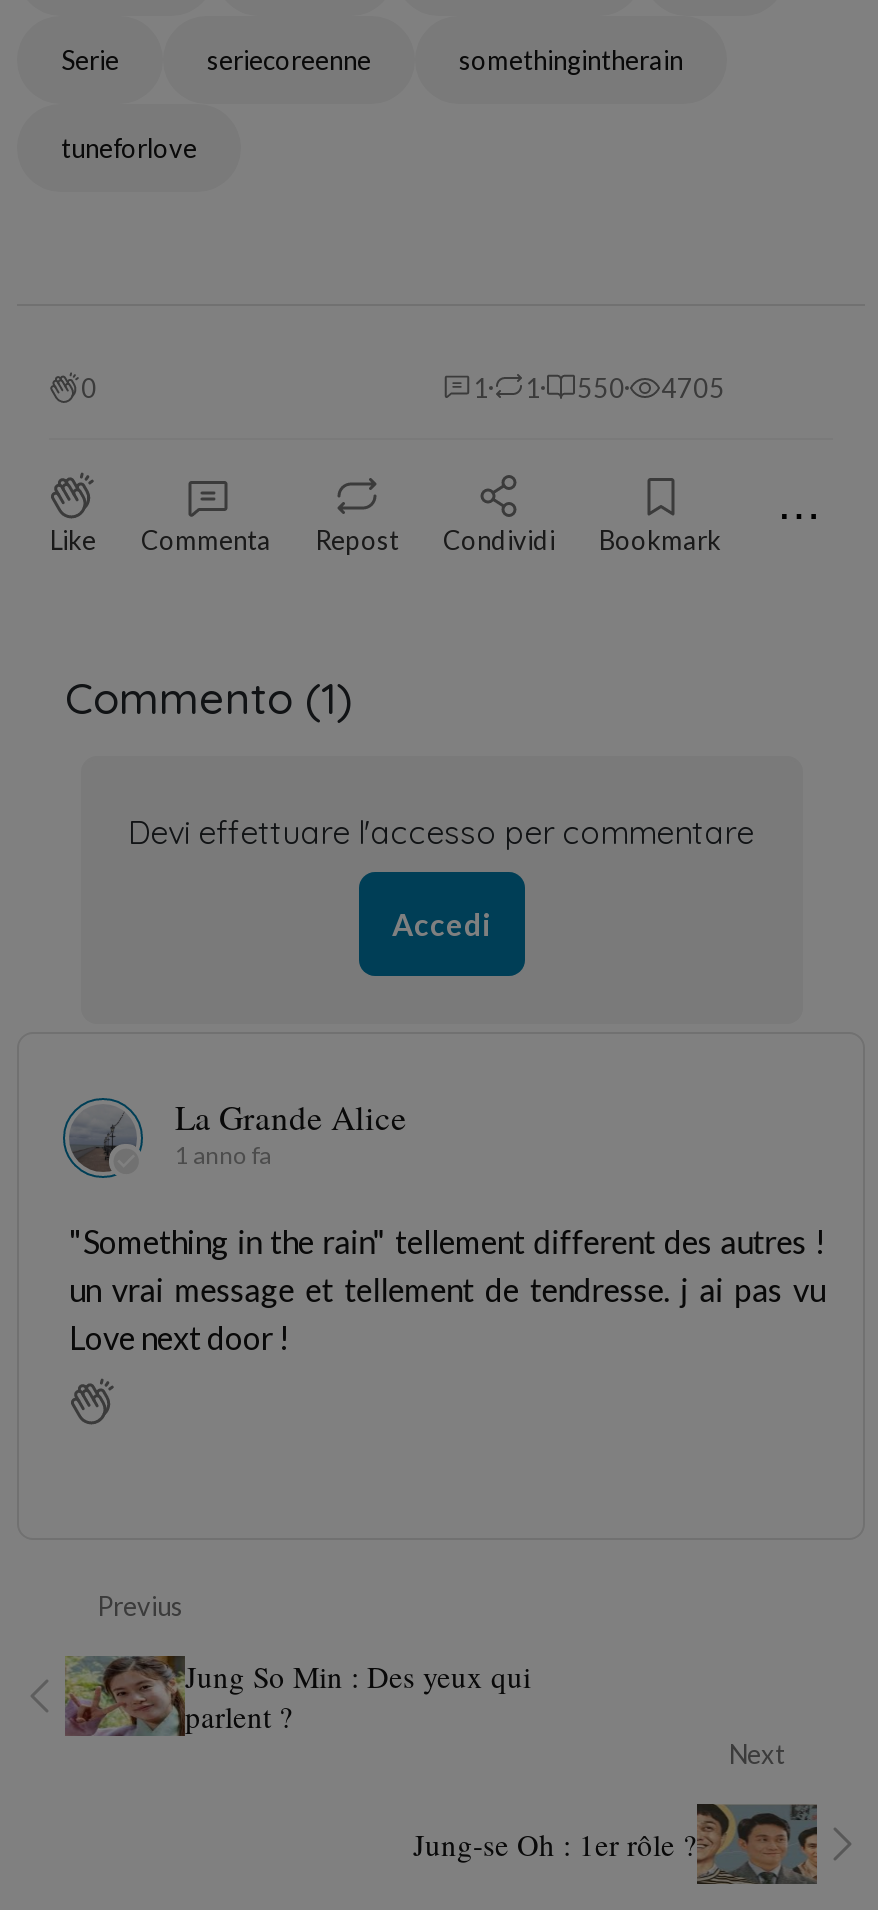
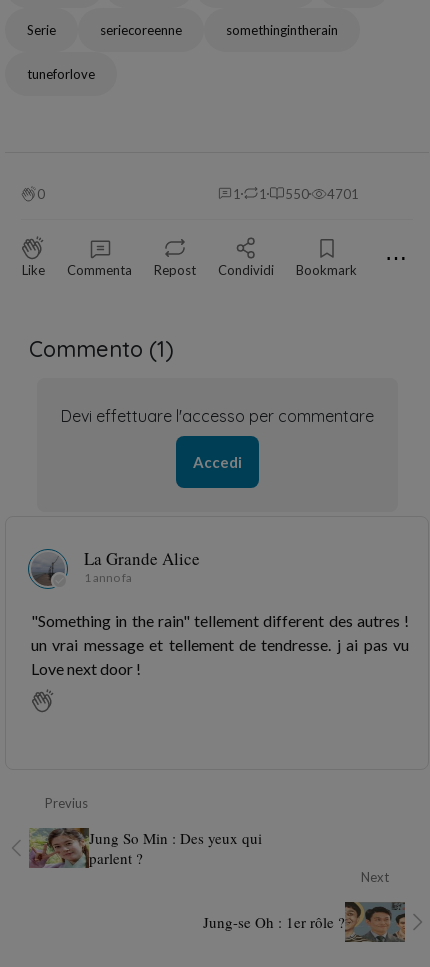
[473,372,725,404] 1 1 550 4705 -> [233,186,359,202] 1 1 550 4701

